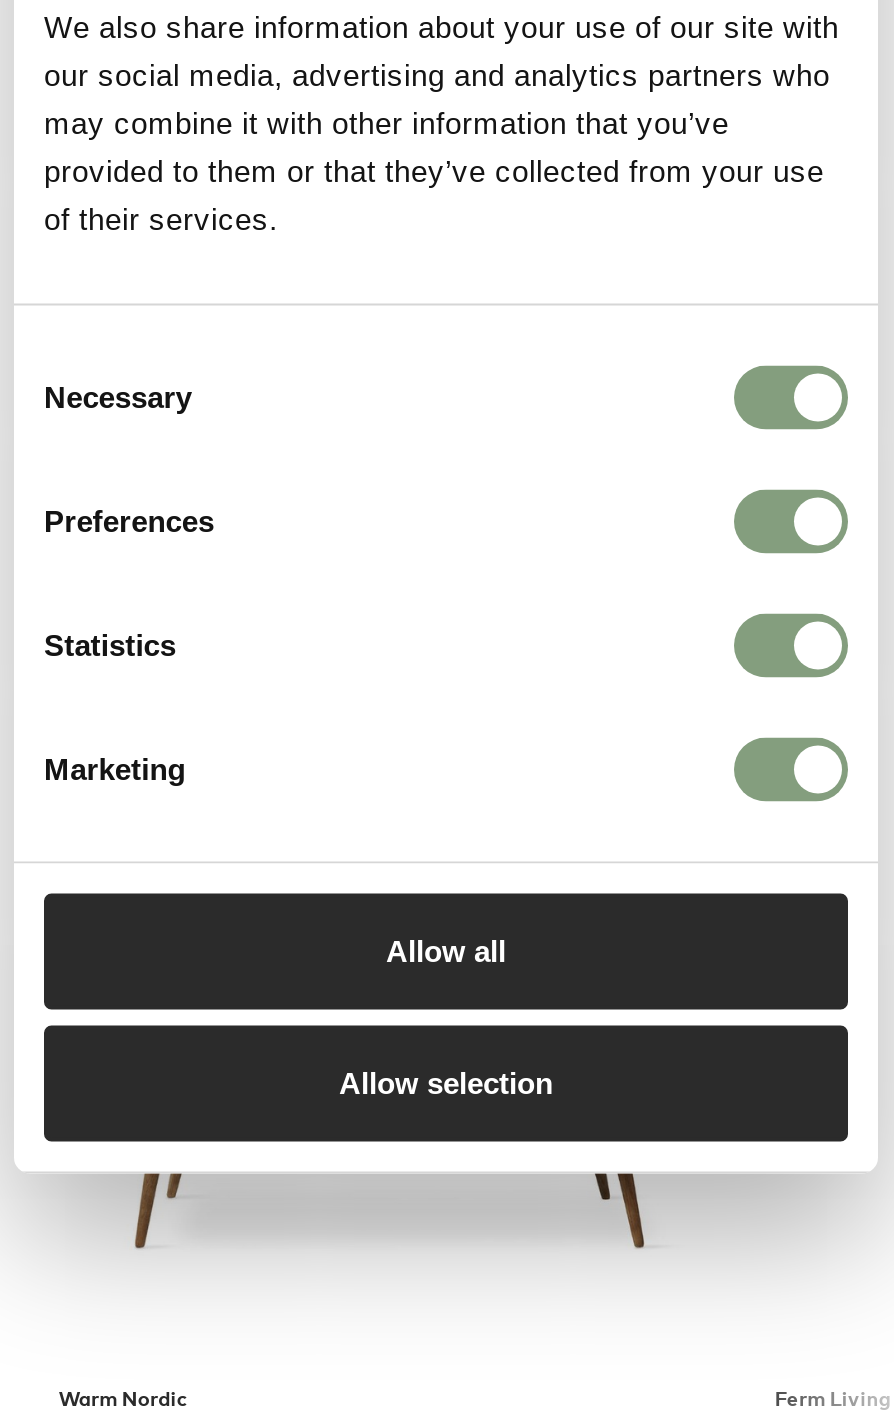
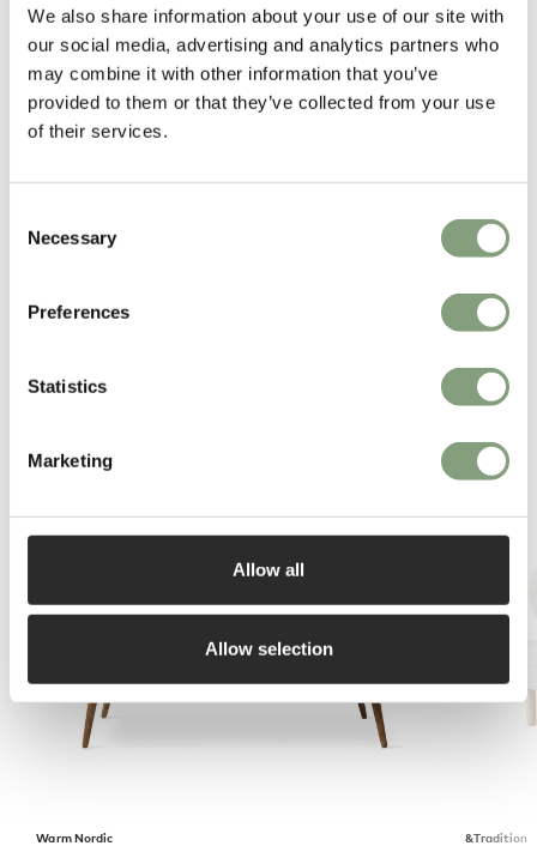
[775,1387,891,1411] Ferm Living -> [465,831,528,845] &Tradition

